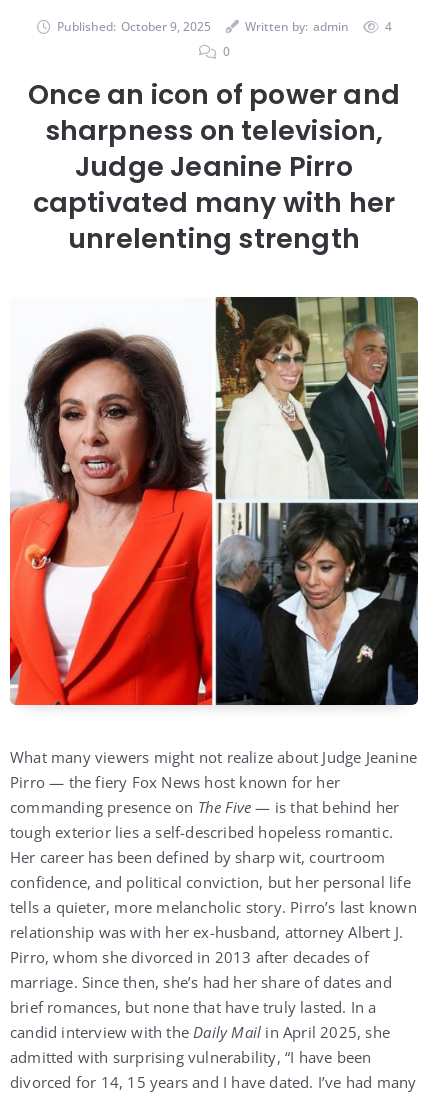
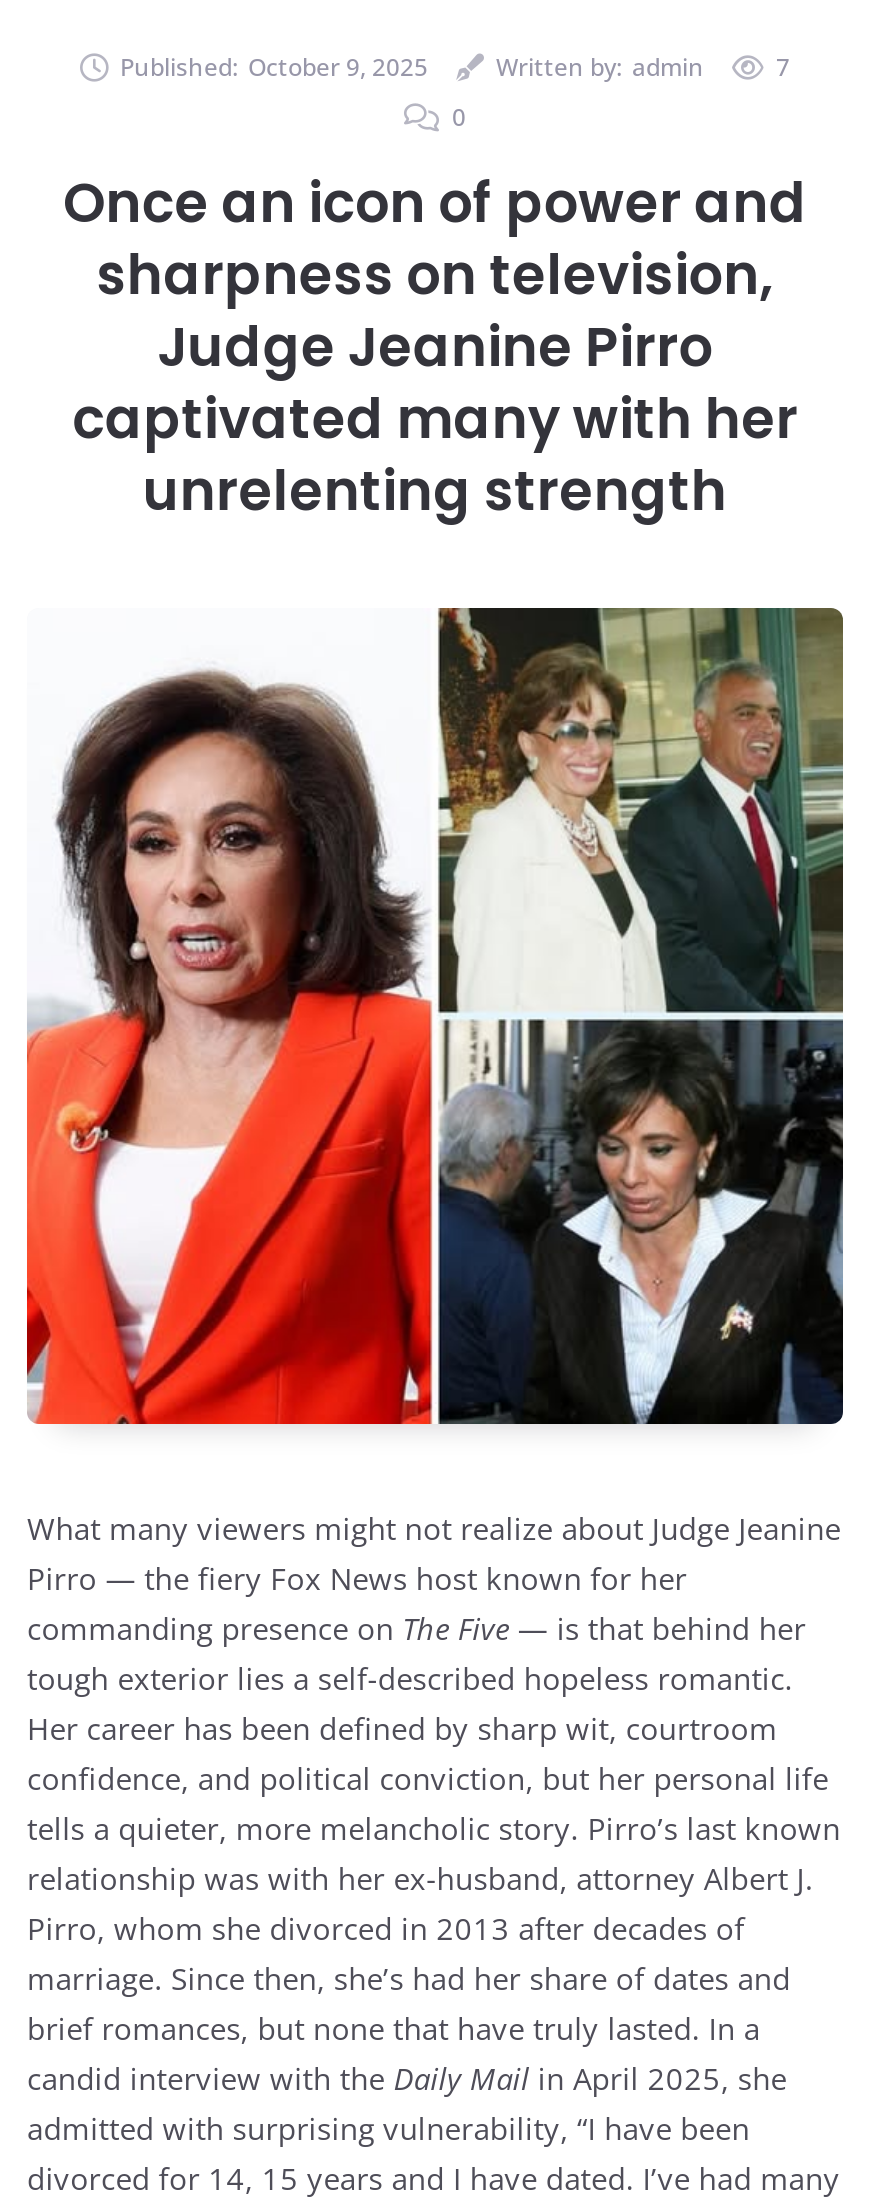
[384,18,391,35] 4 -> [776,50,790,84] 7

